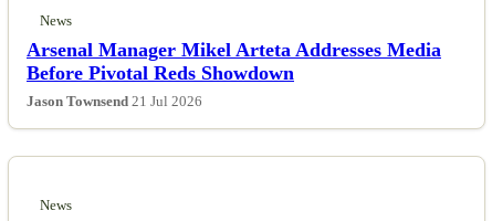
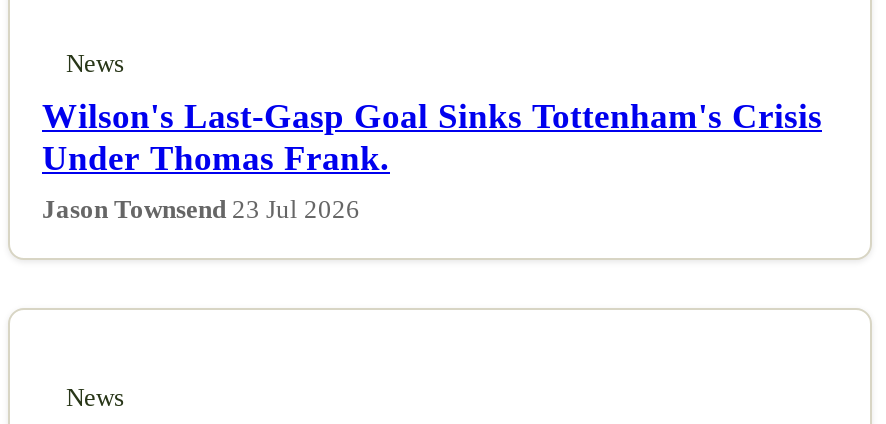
[27,39,441,110] Arsenal Manager Mikel Arteta Addresses Media | Before Pivotal Reds Showdown | Jason Townsend 21 Jul 2026 -> [42,96,822,224] Wilson's Last-Gasp Goal Sinks Tottenham's Crisis | Under Thomas Frank. | Jason Townsend 23 Jul 2026

